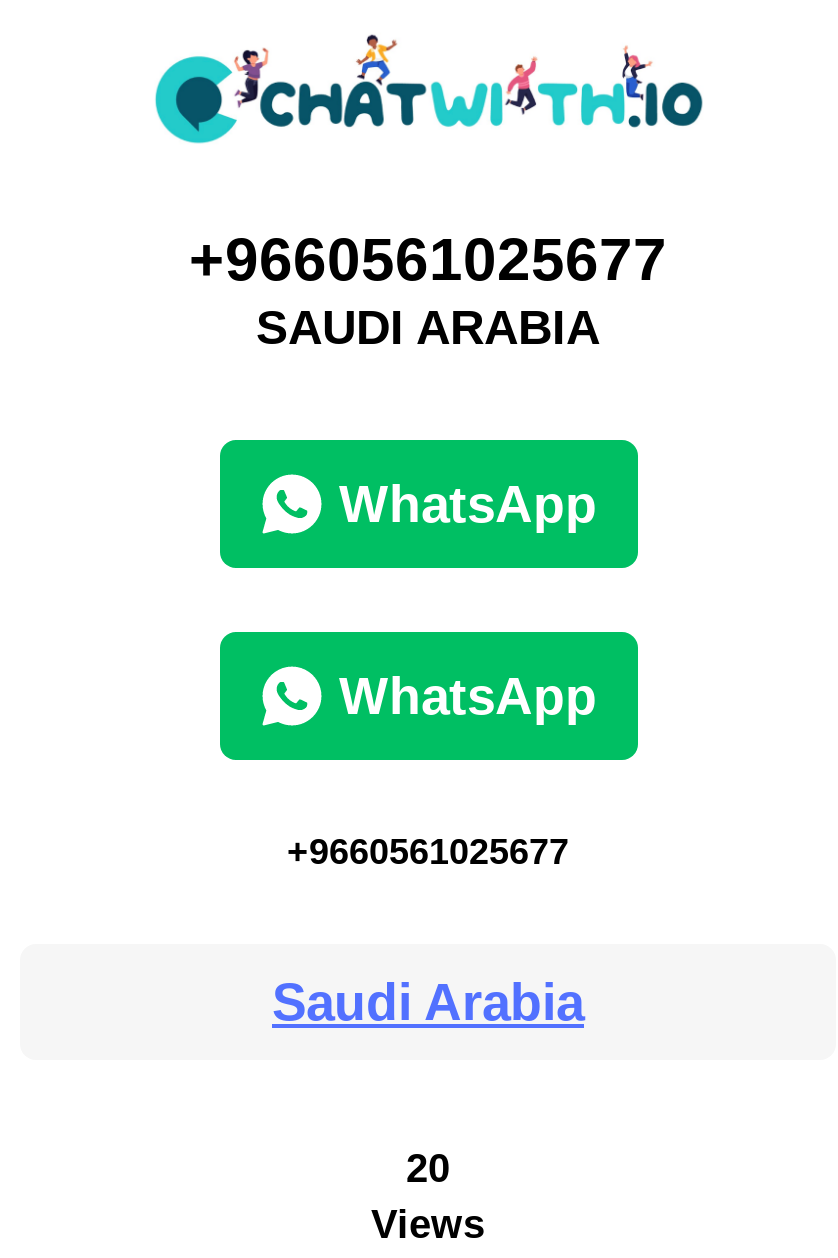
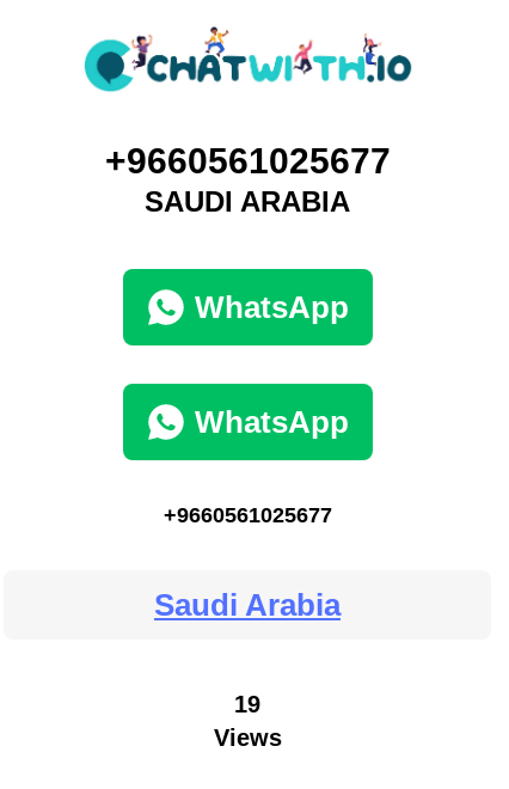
[406,1146,450,1190] 20 -> [234,691,260,717] 19

